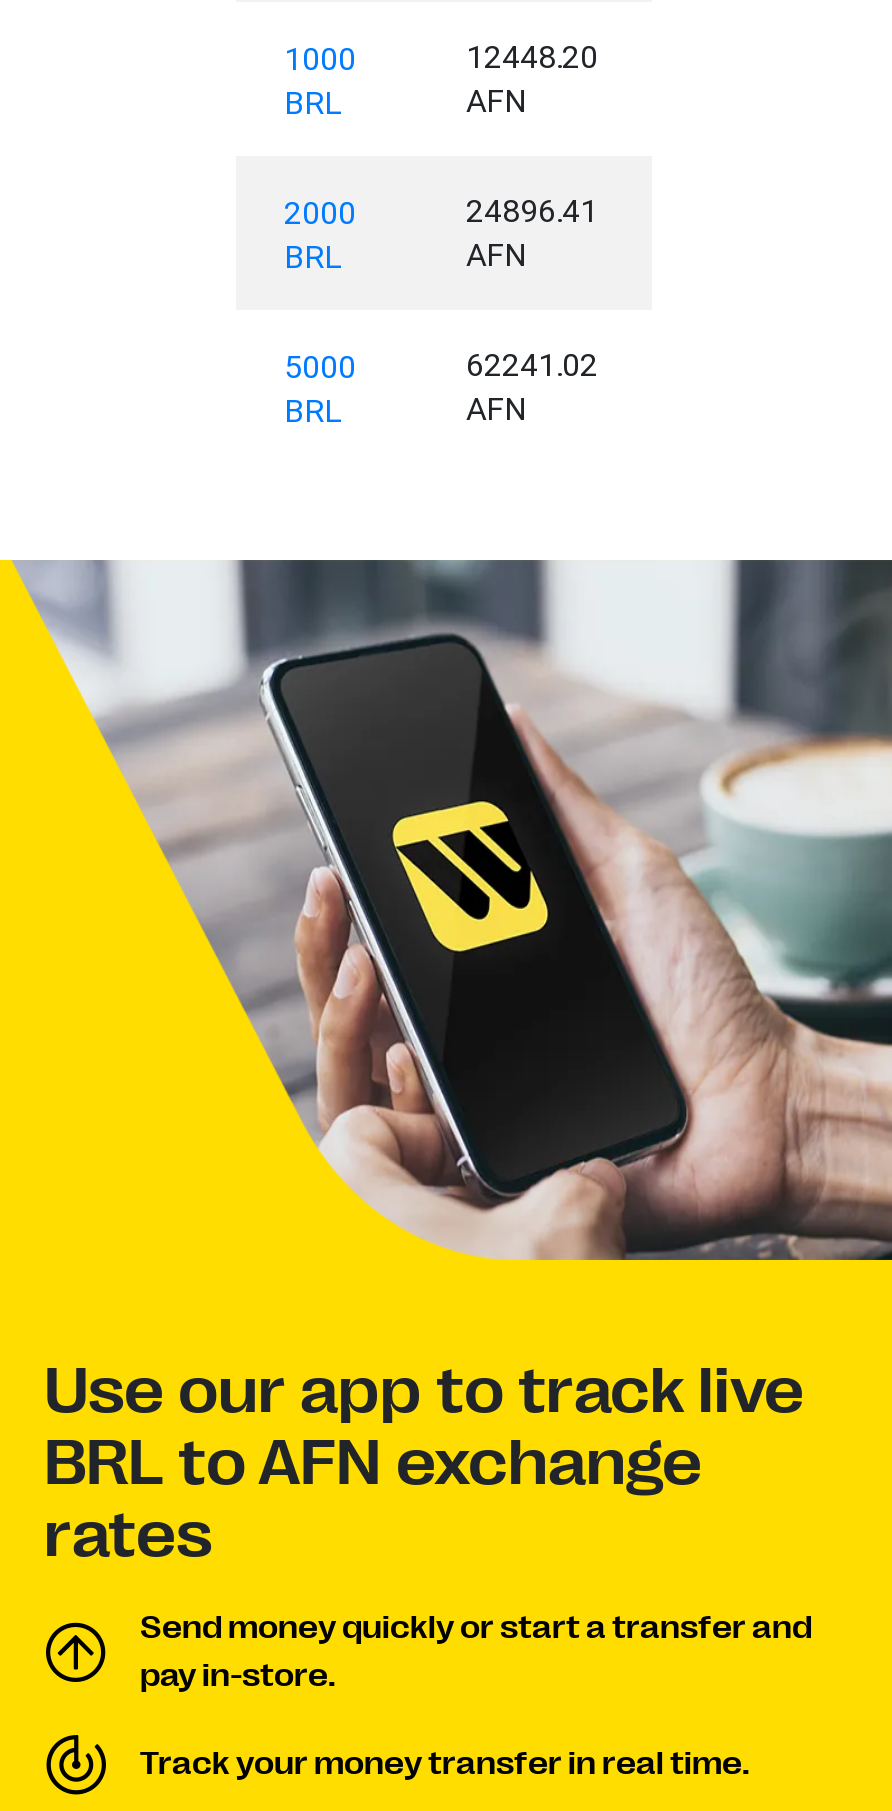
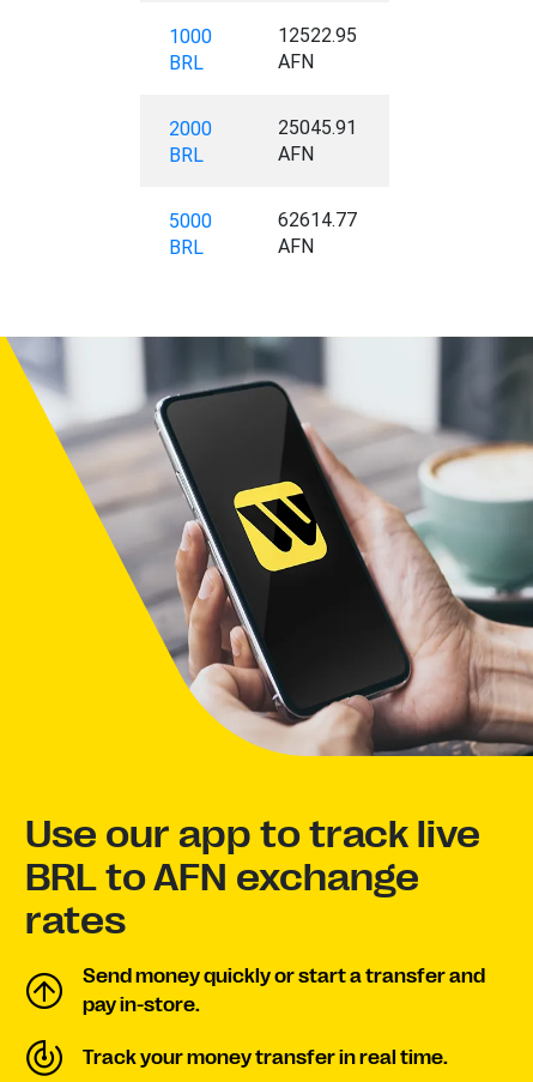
[466,36,598,76] 12448.20 -> [278,23,357,47] 12522.95
[466,190,598,230] 24896.41 -> [278,115,357,139] 25045.91
[466,344,598,384] 62241.02 -> [278,207,357,231] 62614.77

